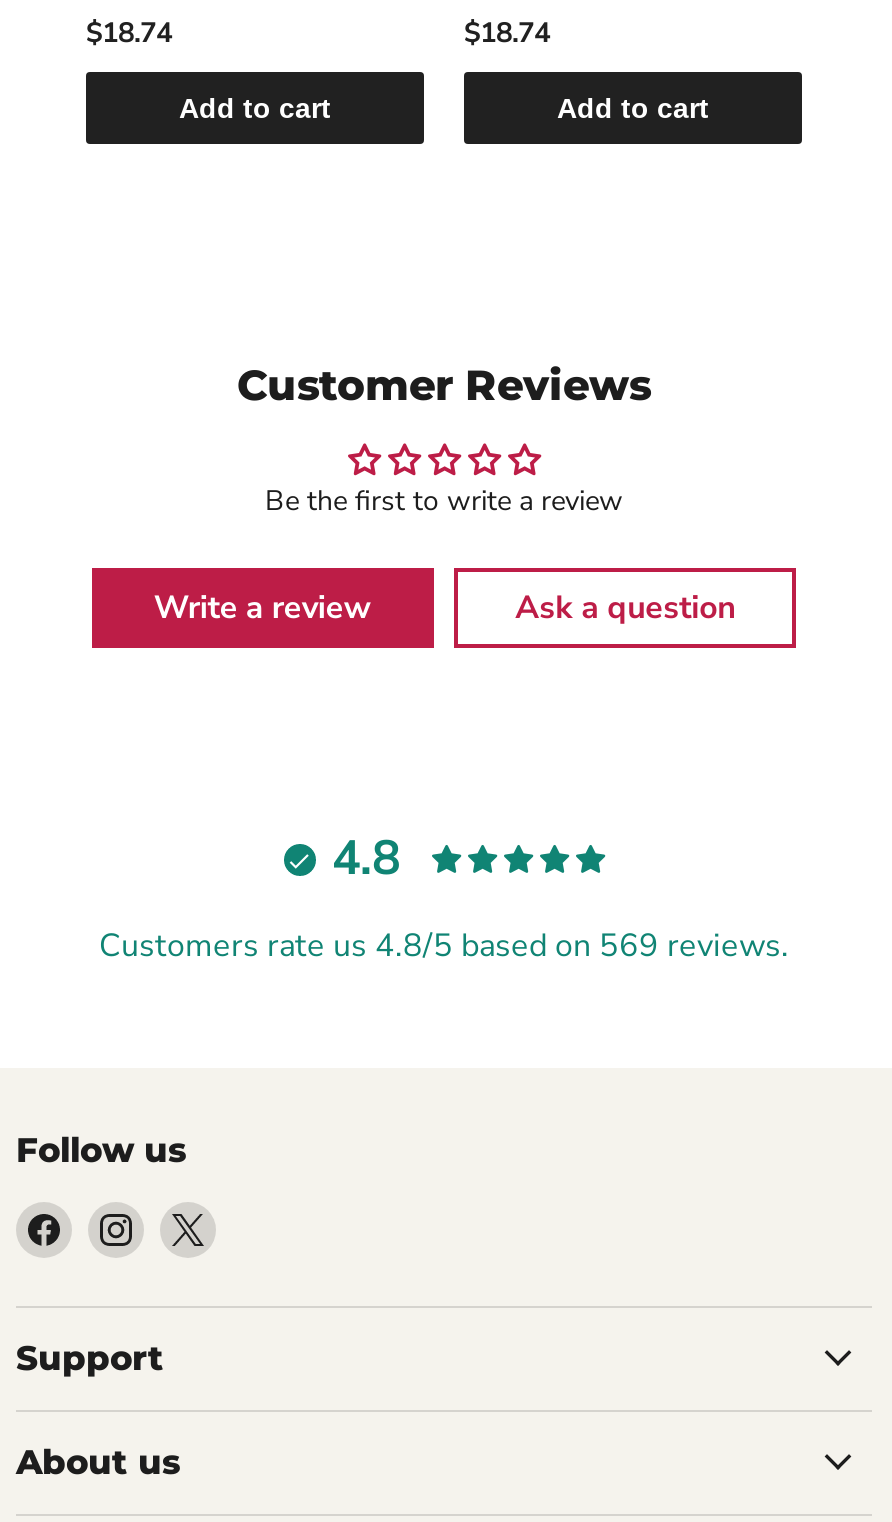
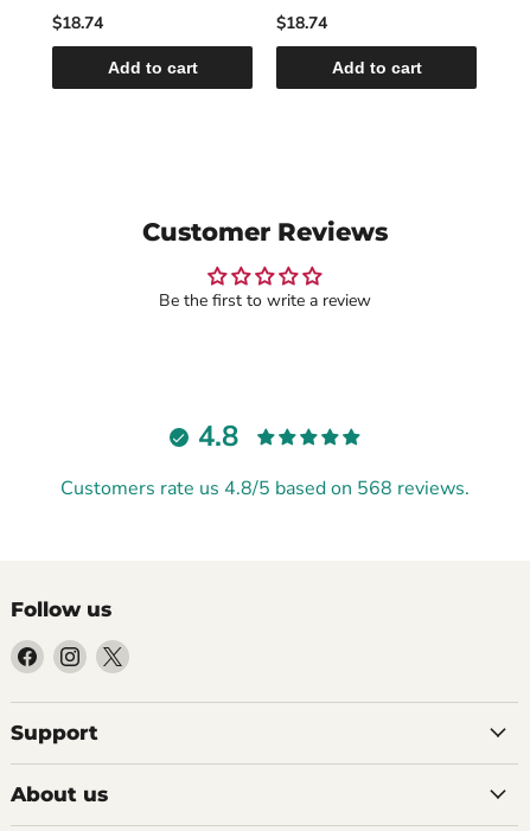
[154,586,735,630] Write a review | Ask a question -> none
[99,924,789,968] Customers rate us 4.8/5 based on 569 reviews. -> [60,475,469,501] Customers rate us 4.8/5 based on 568 reviews.

